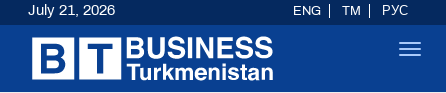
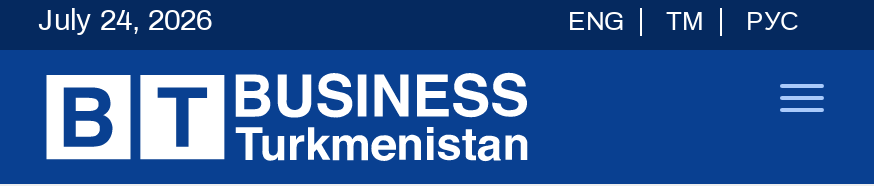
[28,2,115,18] July 21, 2026 -> [38,4,212,36] July 24, 2026

